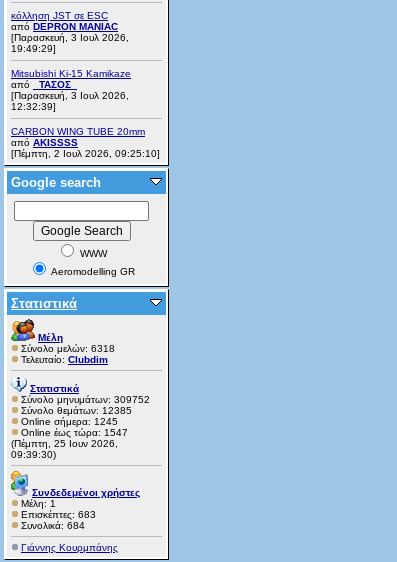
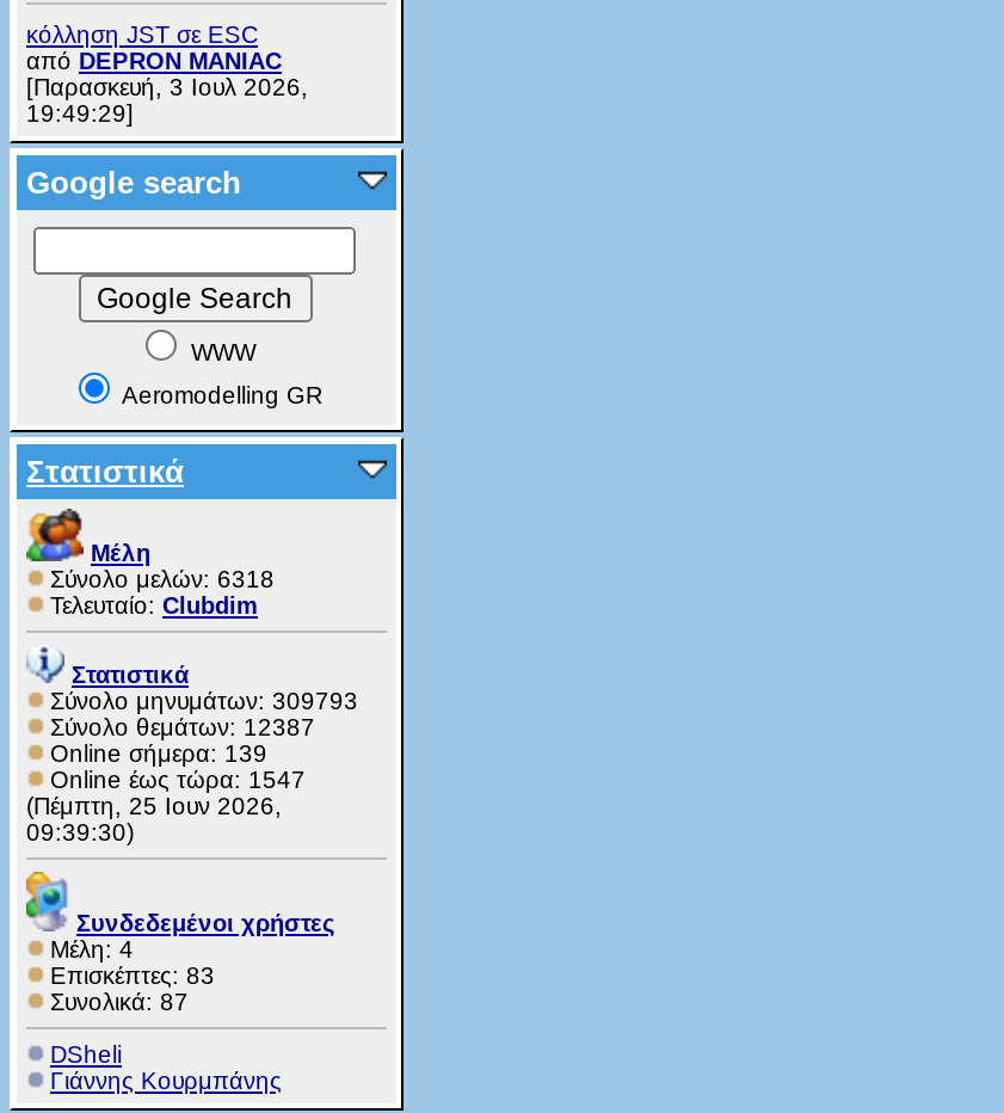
[11,68,160,159] Mitsubishi Ki-15 Kamikaze | από_ΤΑΣΟΣ_ | [Παρασκευή, 3 Ιουλ 2026, | 12:32:39] | CARBON WING TUBE 20mm | απόAKISSSS | [Πέμπτη, 2 Ιουλ 2026, 09:25:10] -> none
[21,394,150,405] Σύνολο μηνυμάτων: 309752 -> [50,687,358,713] Σύνολο μηνυμάτων: 309793
[21,405,132,416] Σύνολο θεμάτων: 12385 -> [50,713,315,739] Σύνολο θεμάτων: 12387
[21,416,118,427] Online σήμερα: 1245 -> [50,739,267,766] Online σήμερα: 139
[21,498,96,531] Μέλη: 1 | Επισκέπτες: 683 | Συνολικά: 684 -> [50,935,215,1067] Μέλη: 4 | Επισκέπτες: 83 | Συνολικά: 87 | DSheli

